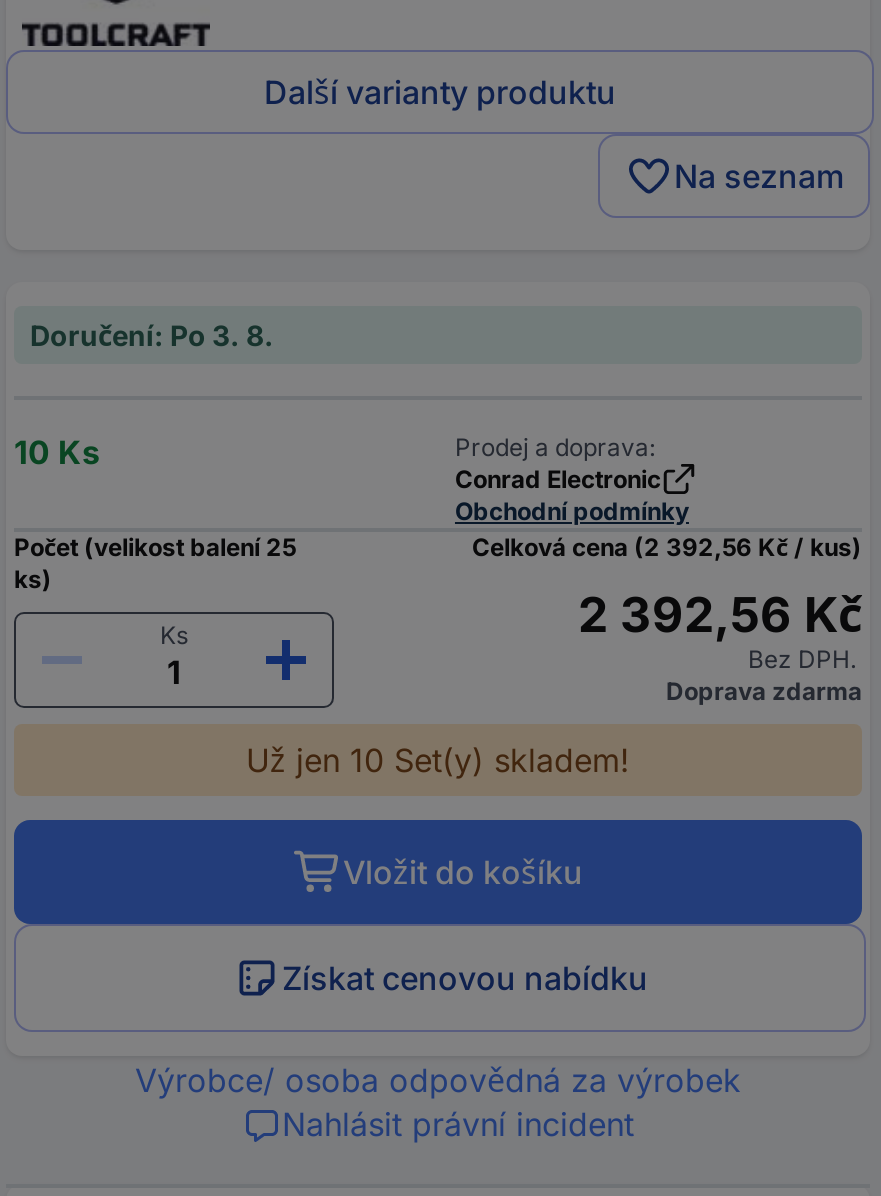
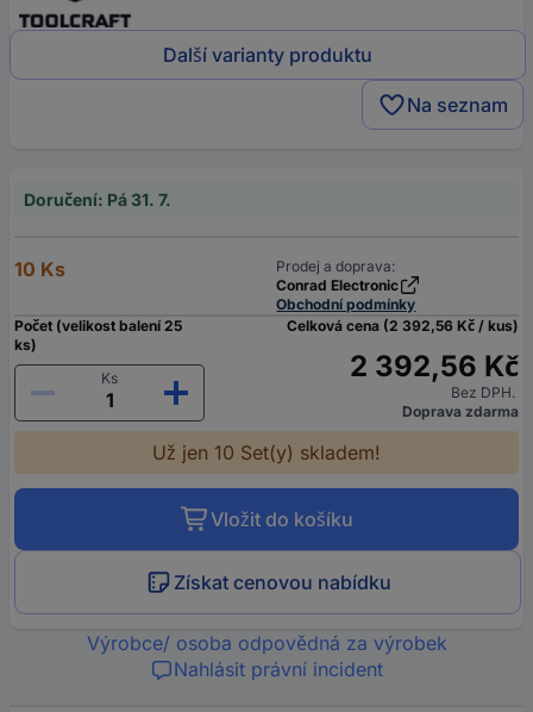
[30,319,274,353] Doručení: Po 3. 8. -> [24,190,171,210] Doručení: Pá 31. 7.

